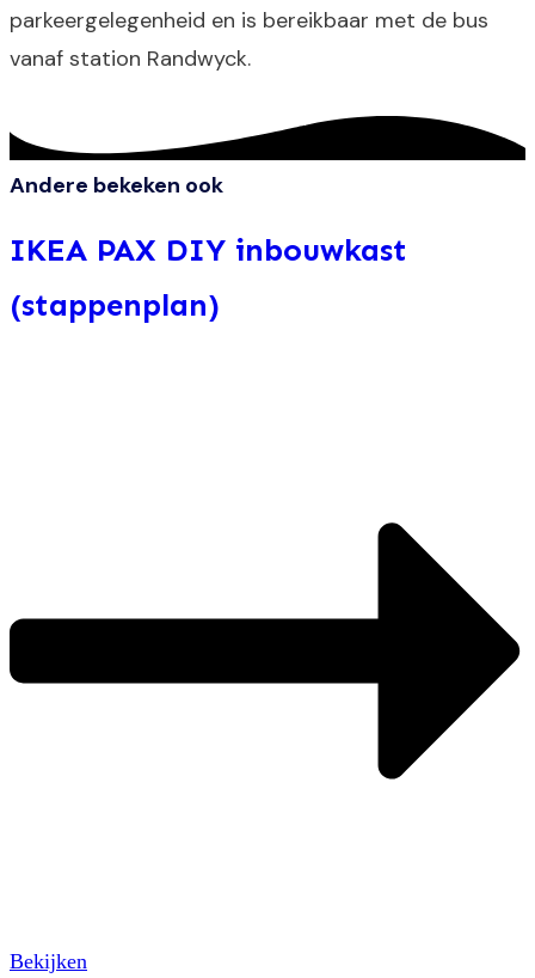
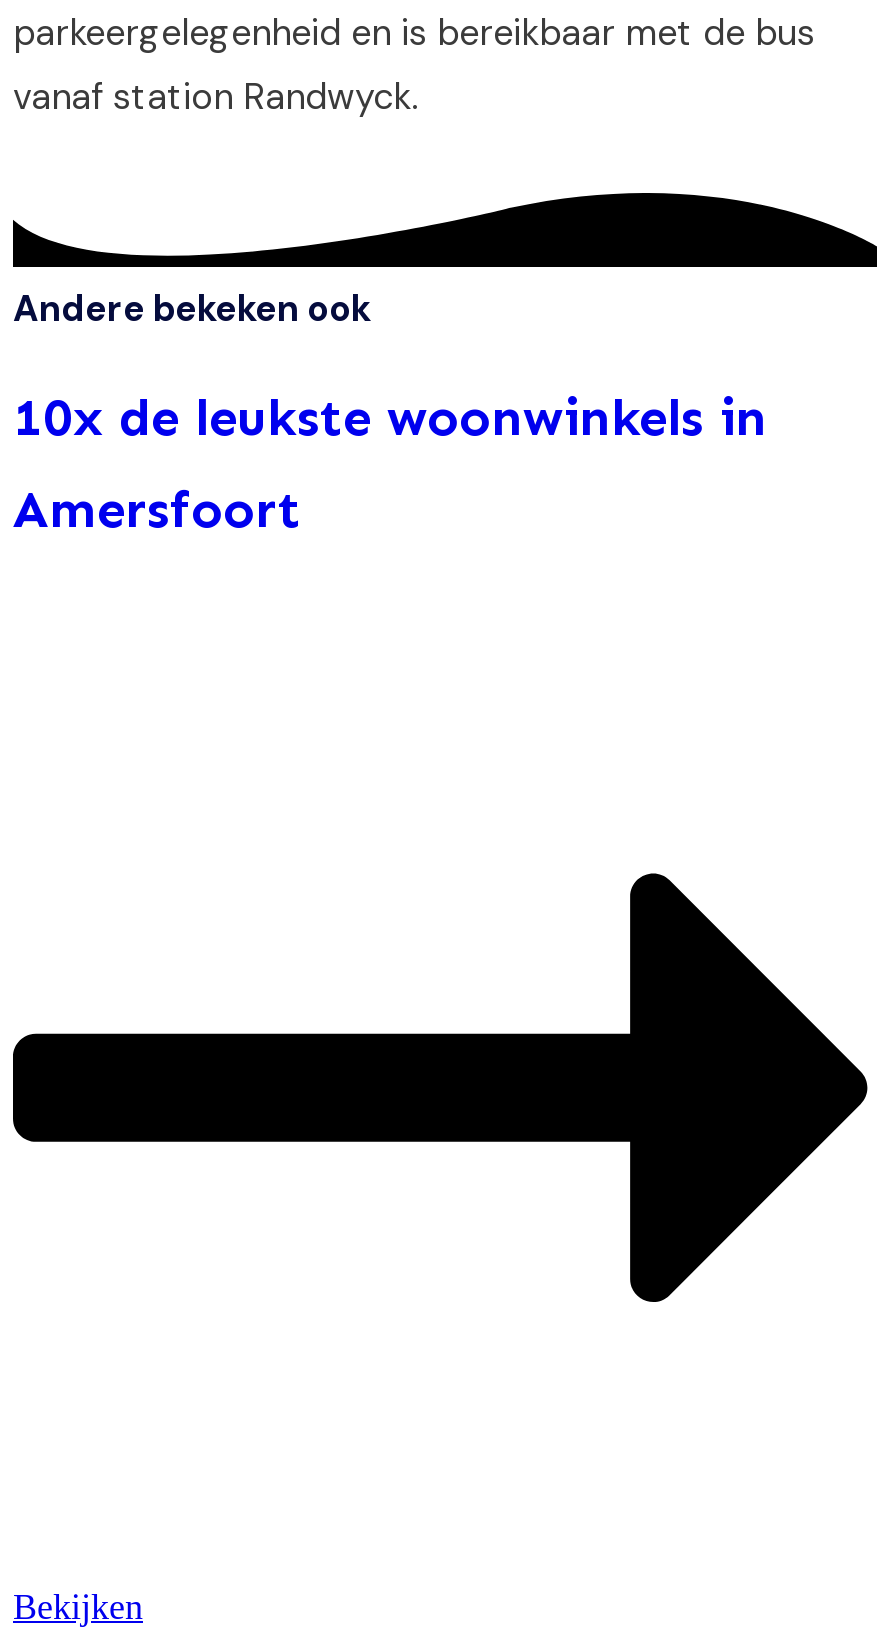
[10,232,407,269] IKEA PAX DIY inbouwkast -> [13,388,767,450] 10x de leukste woonwinkels in
[10,287,220,324] (stappenplan) -> [13,480,301,542] Amersfoort

